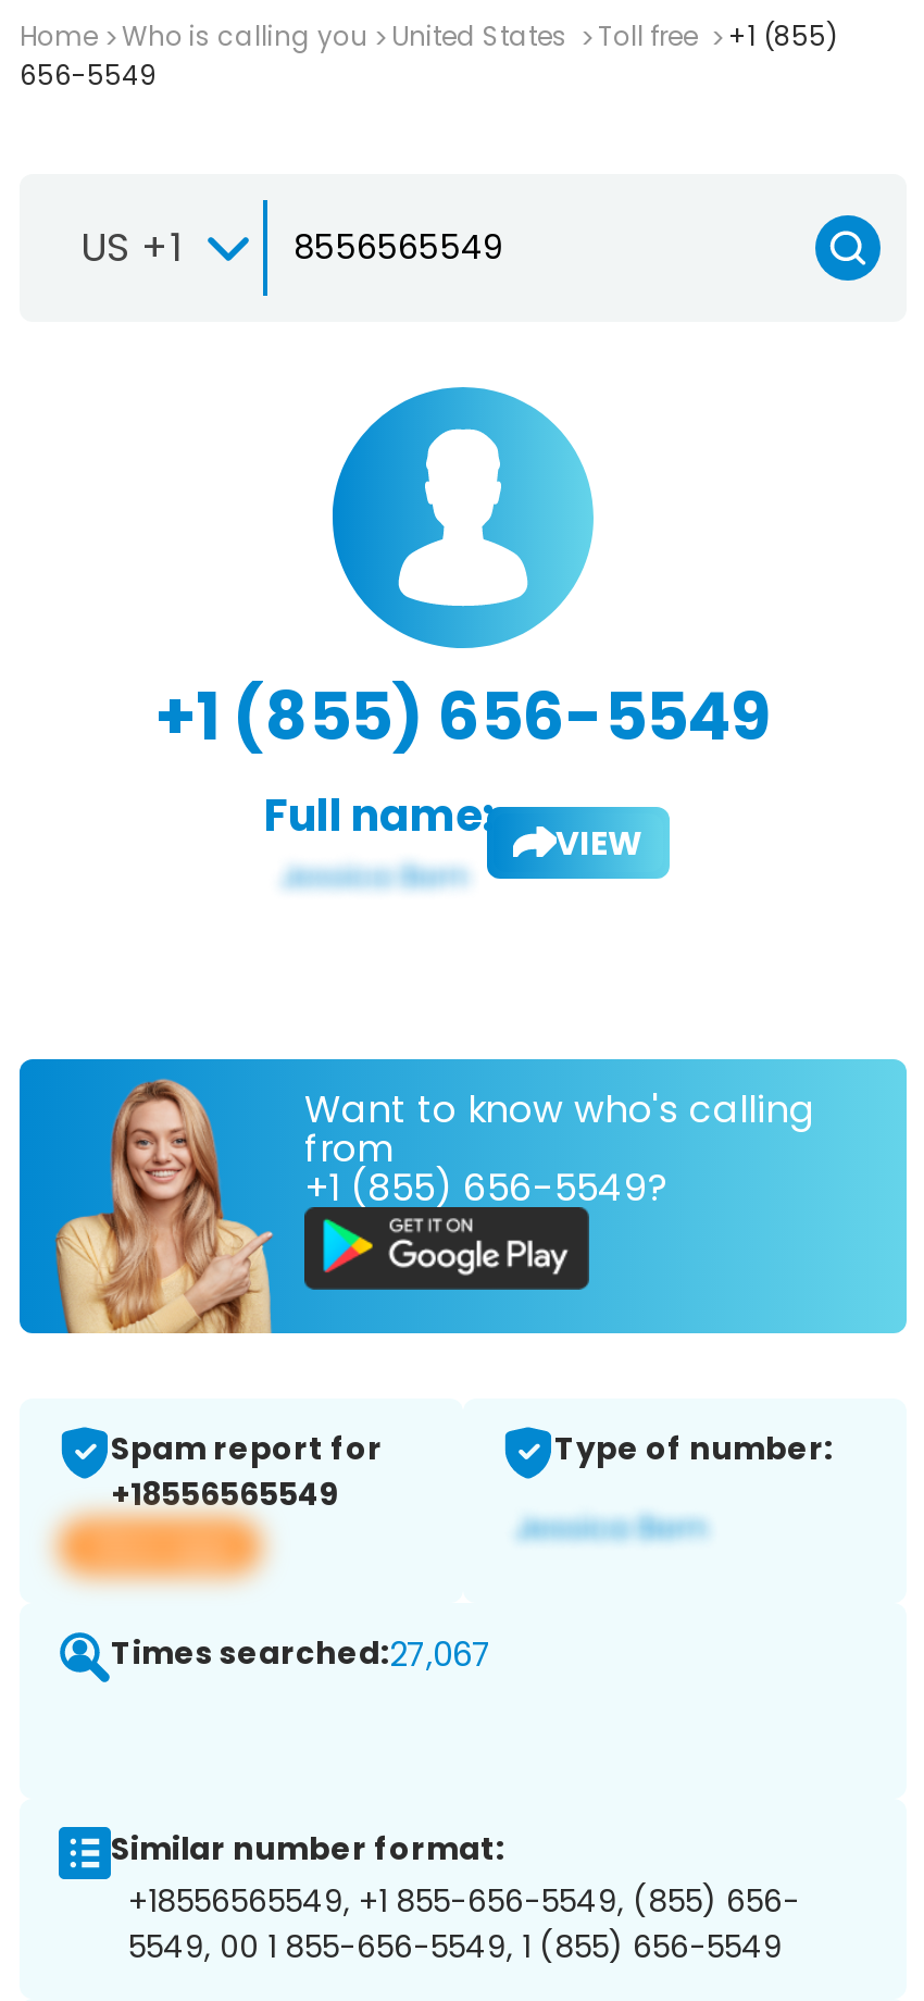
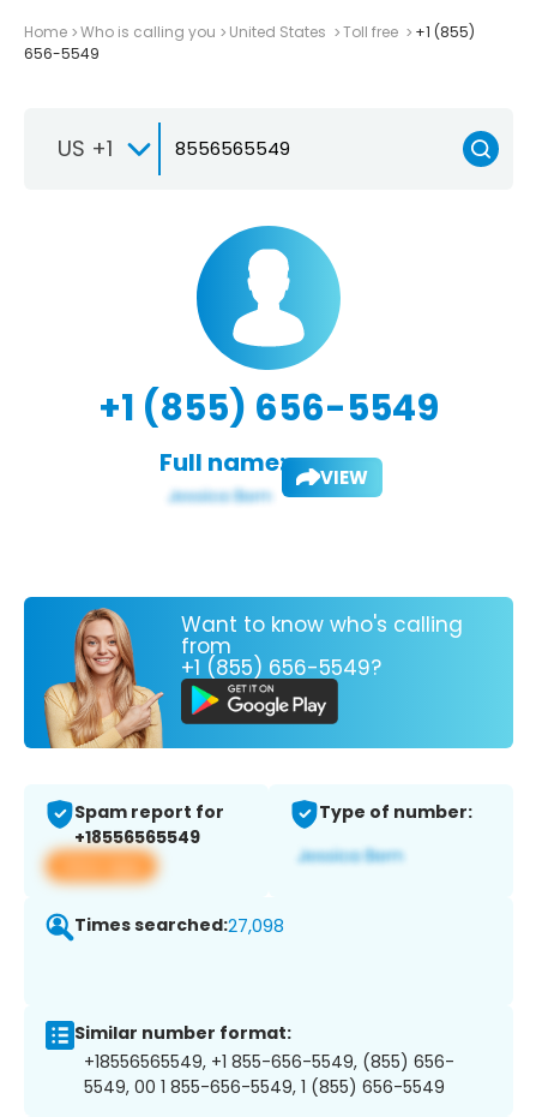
[111,1631,491,1677] Times searched:27,067 -> [74,913,284,938] Times searched:27,098

